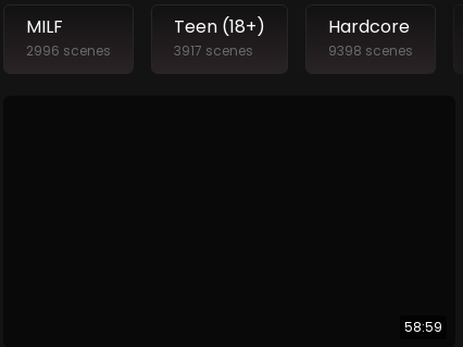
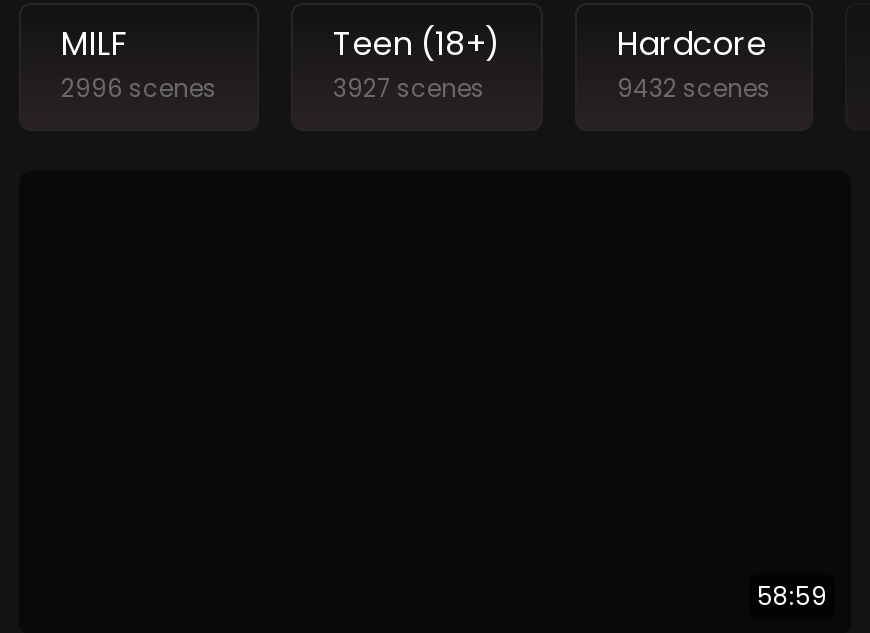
[174,42,253,60] 3917 scenes -> [333,72,485,106] 3927 scenes
[328,42,413,60] 9398 scenes -> [617,72,771,106] 9432 scenes

